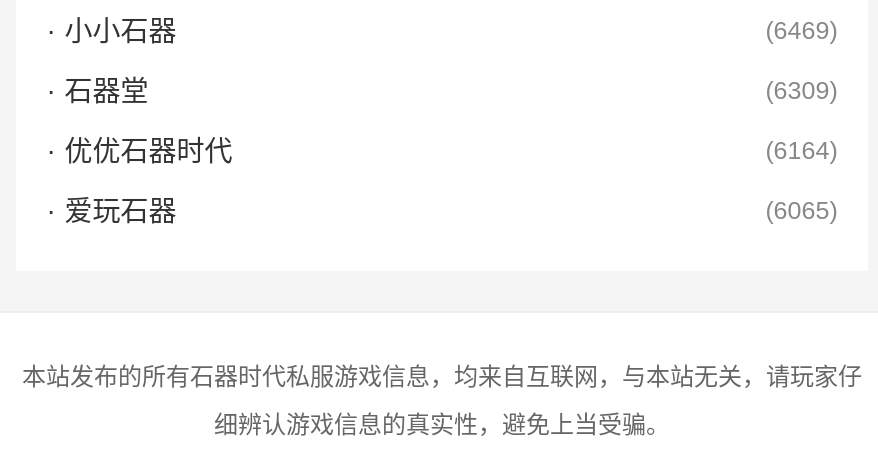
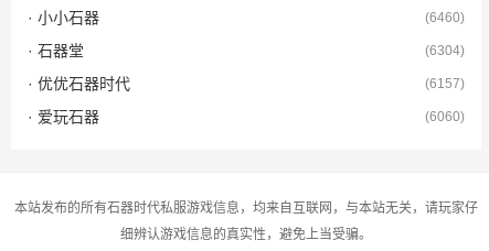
[766,18,838,46] (6469) -> [425,10,464,26] (6460)
[766,78,838,106] (6309) -> [425,43,464,59] (6304)
[766,138,838,166] (6164) -> [425,76,464,92] (6157)
[766,198,838,226] (6065) -> [425,109,464,125] (6060)

